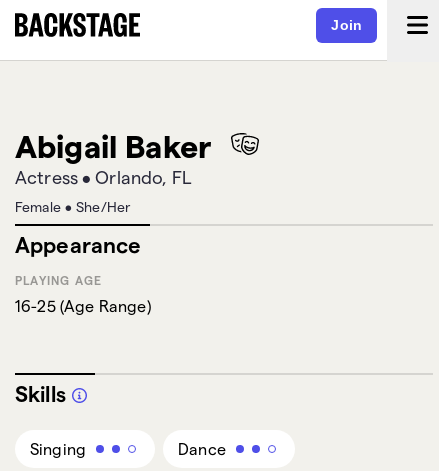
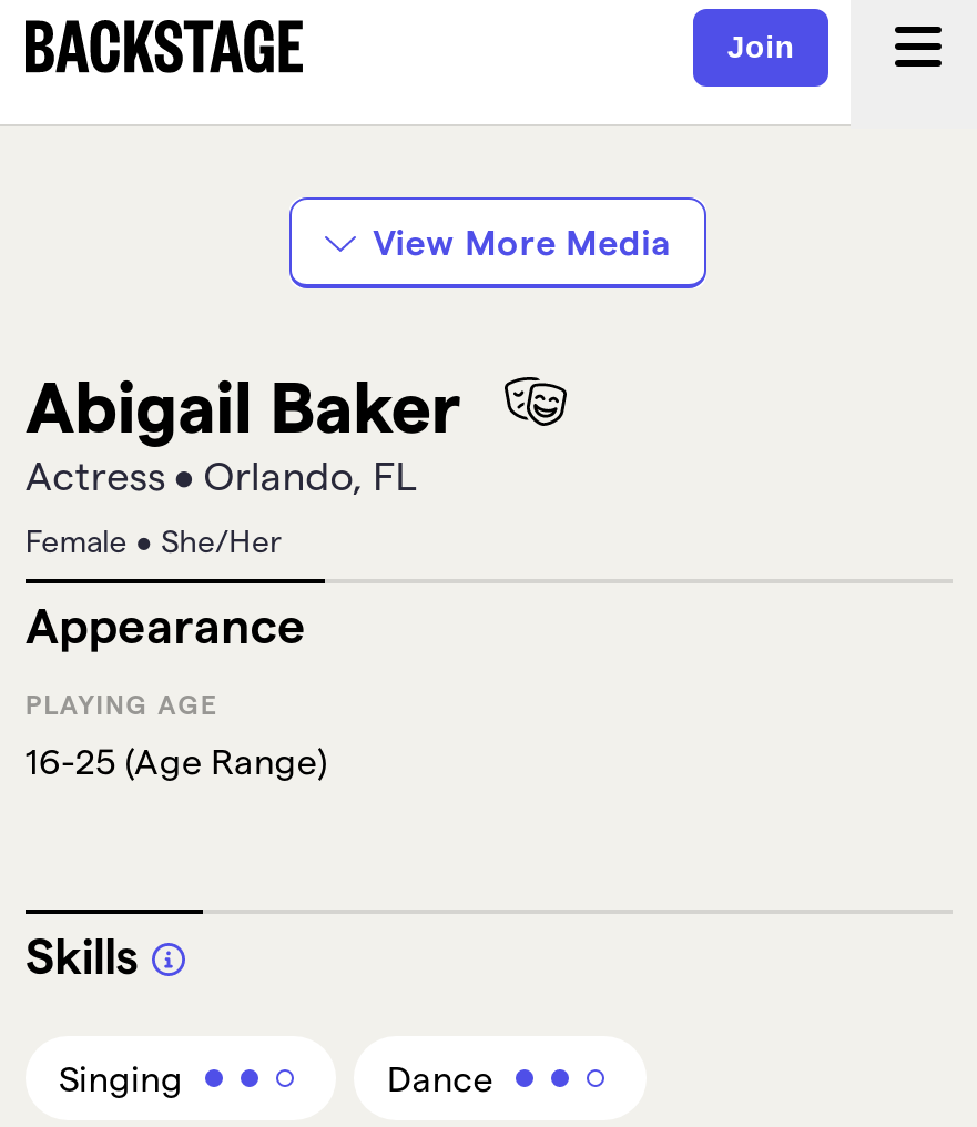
none -> [373,220,672,262] View More Media

